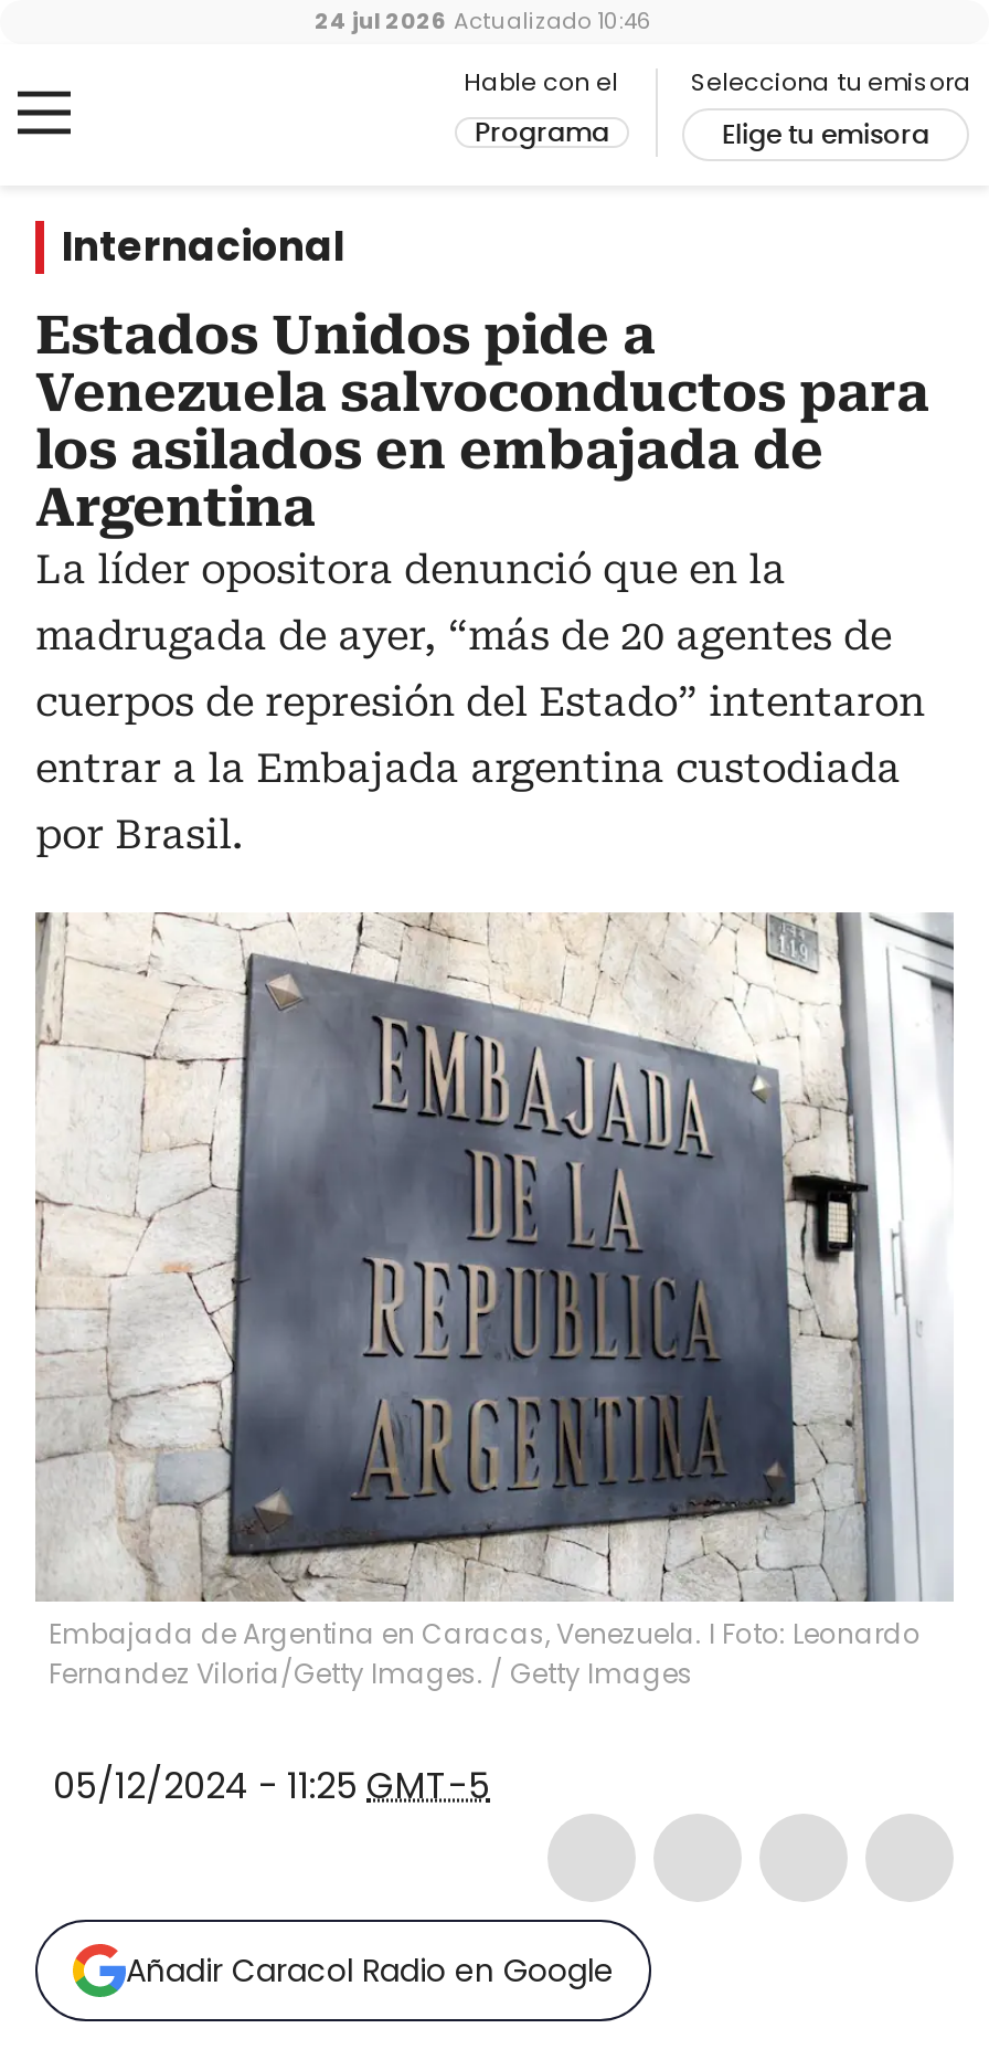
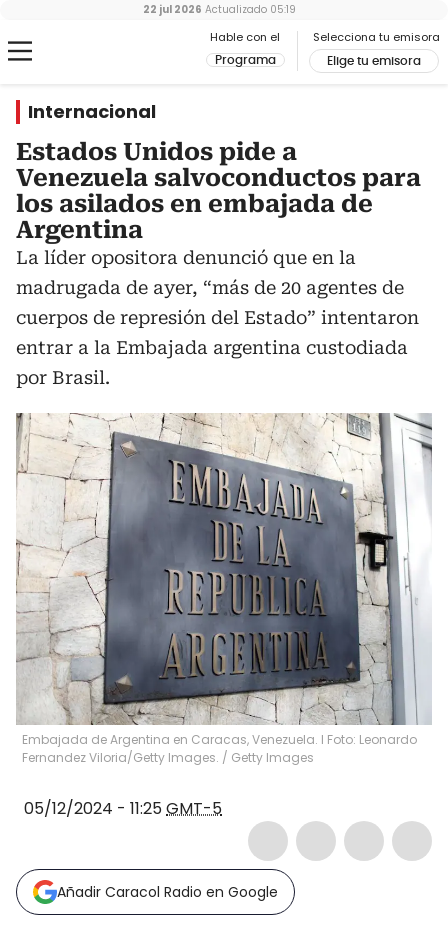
[315,4,652,38] 24 jul 2026 Actualizado 10:46 -> [142,2,295,17] 22 jul 2026 Actualizado 05:19

